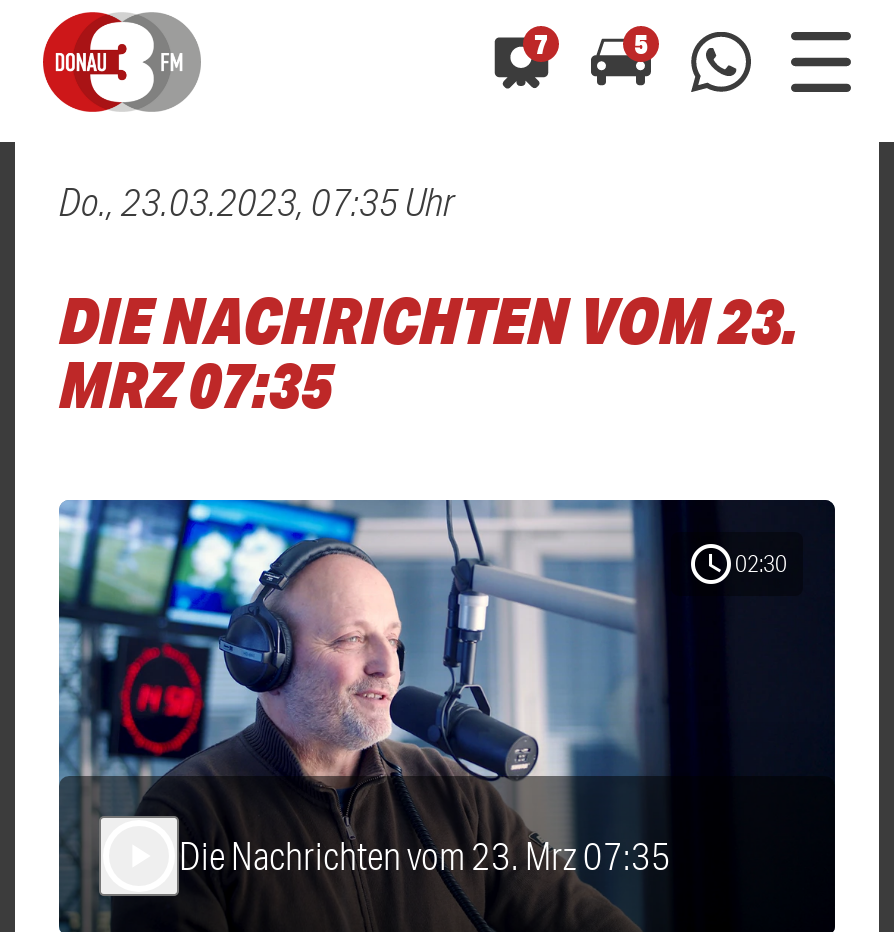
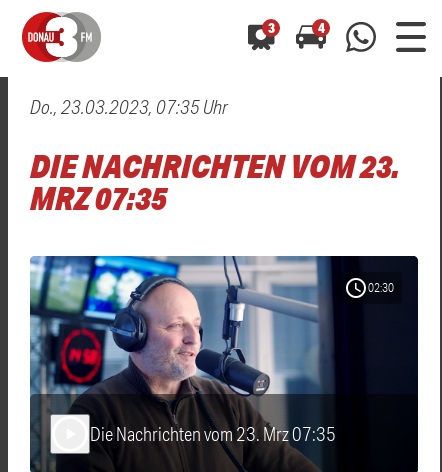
[534,26,548,62] 7 -> [267,19,274,37] 3
[634,26,648,62] 5 -> [317,19,324,37] 4

